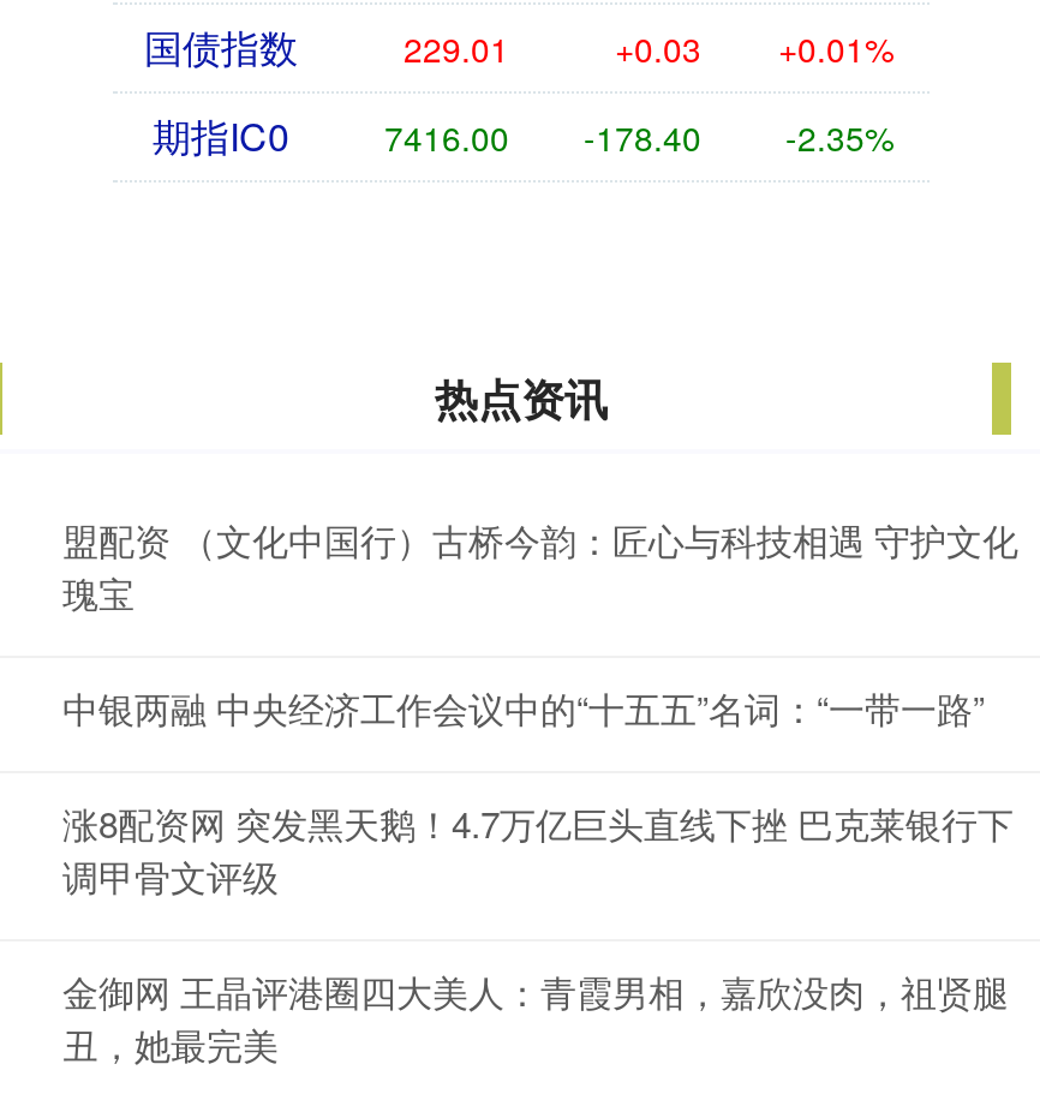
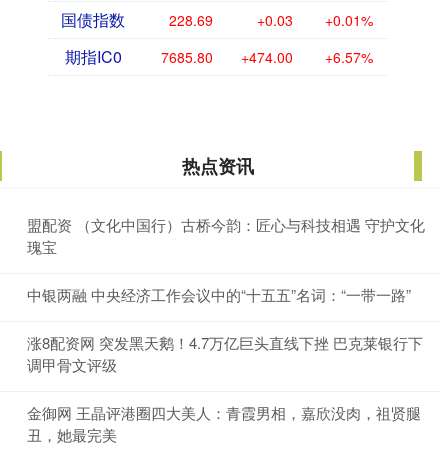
[404,24,509,72] 229.01 -> [169,10,213,30] 228.69
[384,112,509,160] 7416.00 -> [161,47,213,67] 7685.80
[584,112,701,160] -178.40 -> [241,47,293,67] +474.00
[785,112,893,160] -2.35% -> [325,47,373,67] +6.57%

